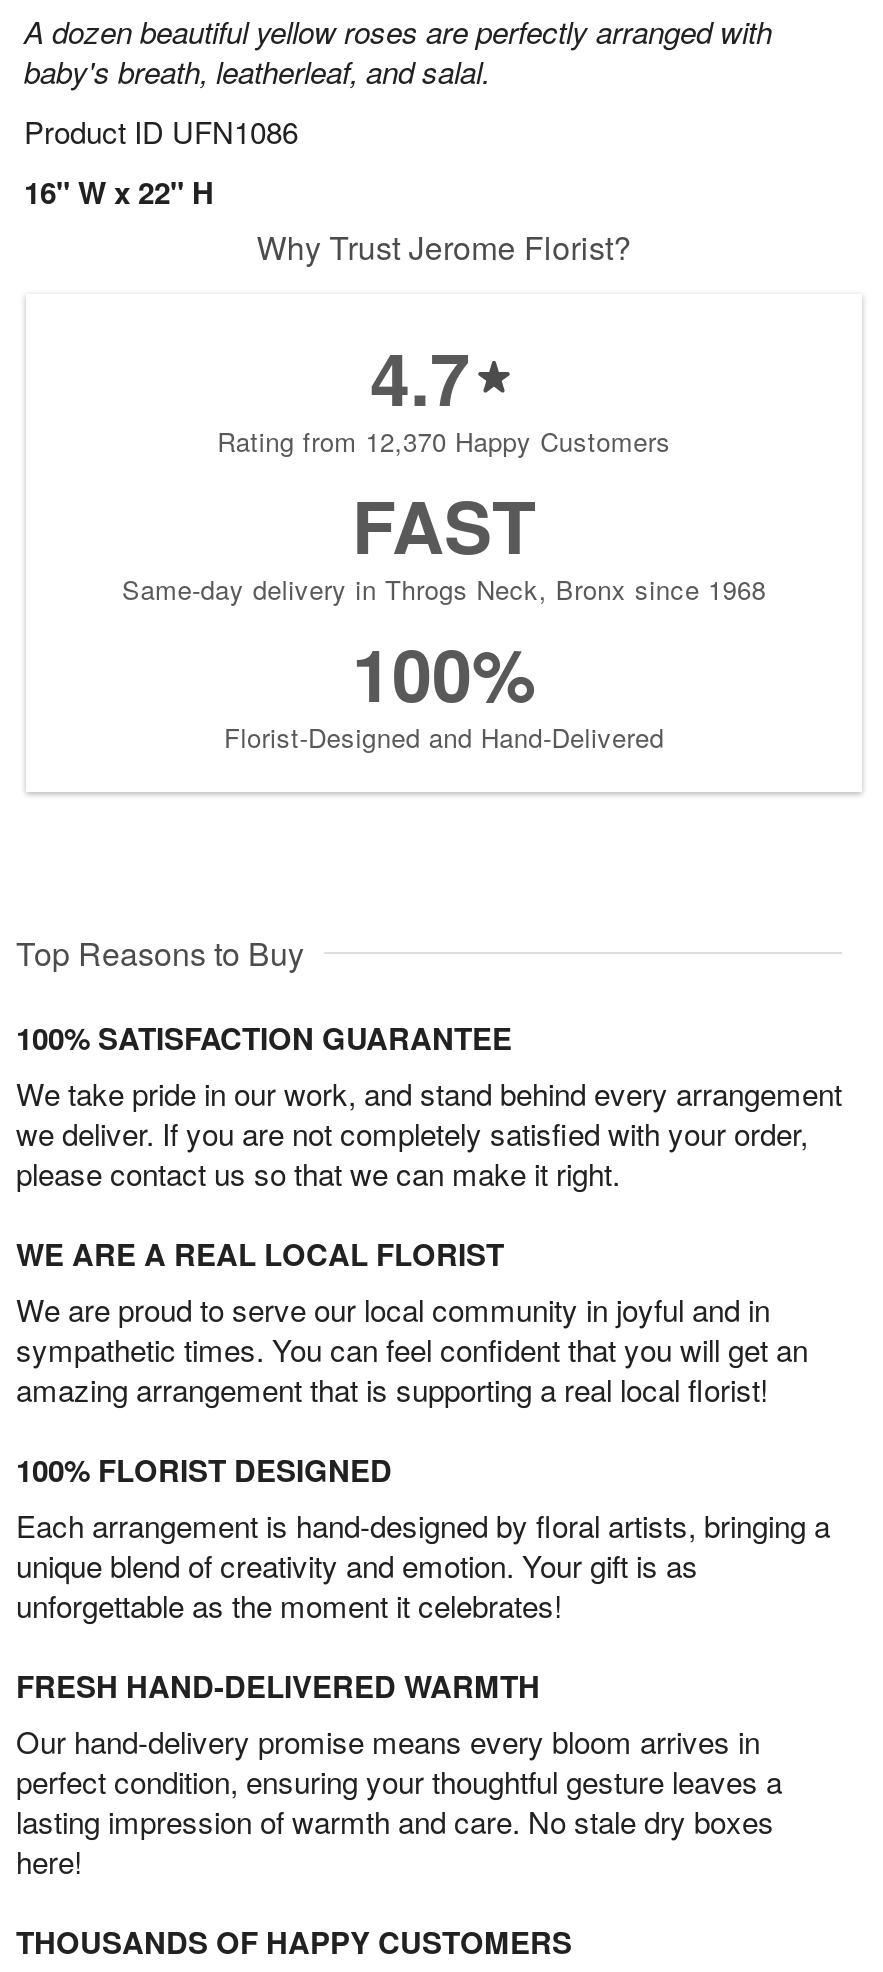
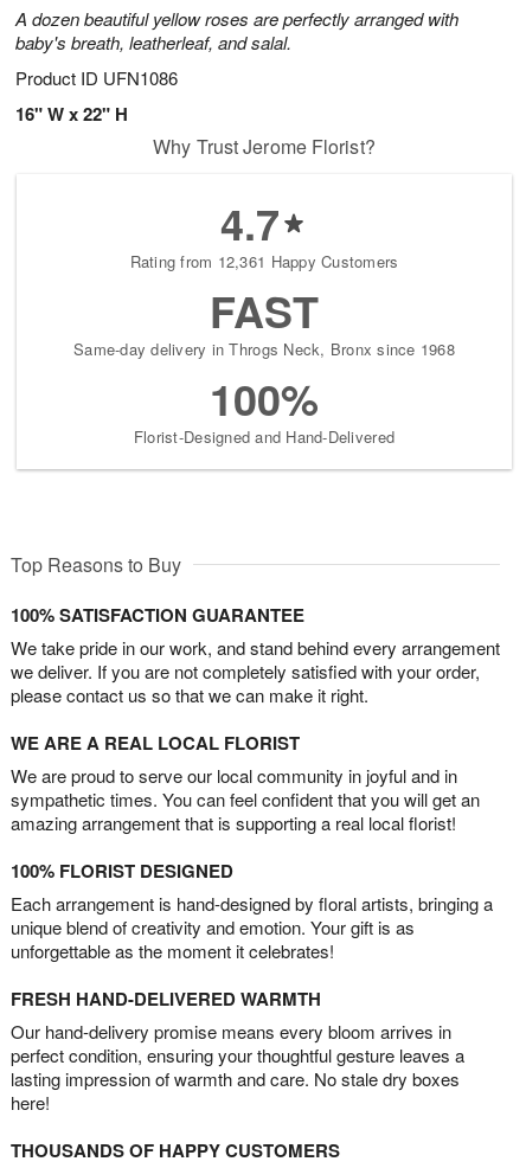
[217,421,671,459] Rating from 12,370 Happy Customers -> [130,249,399,272] Rating from 12,361 Happy Customers

